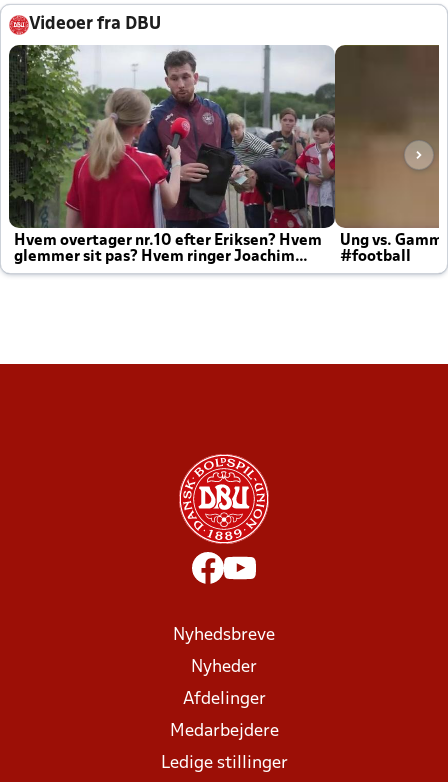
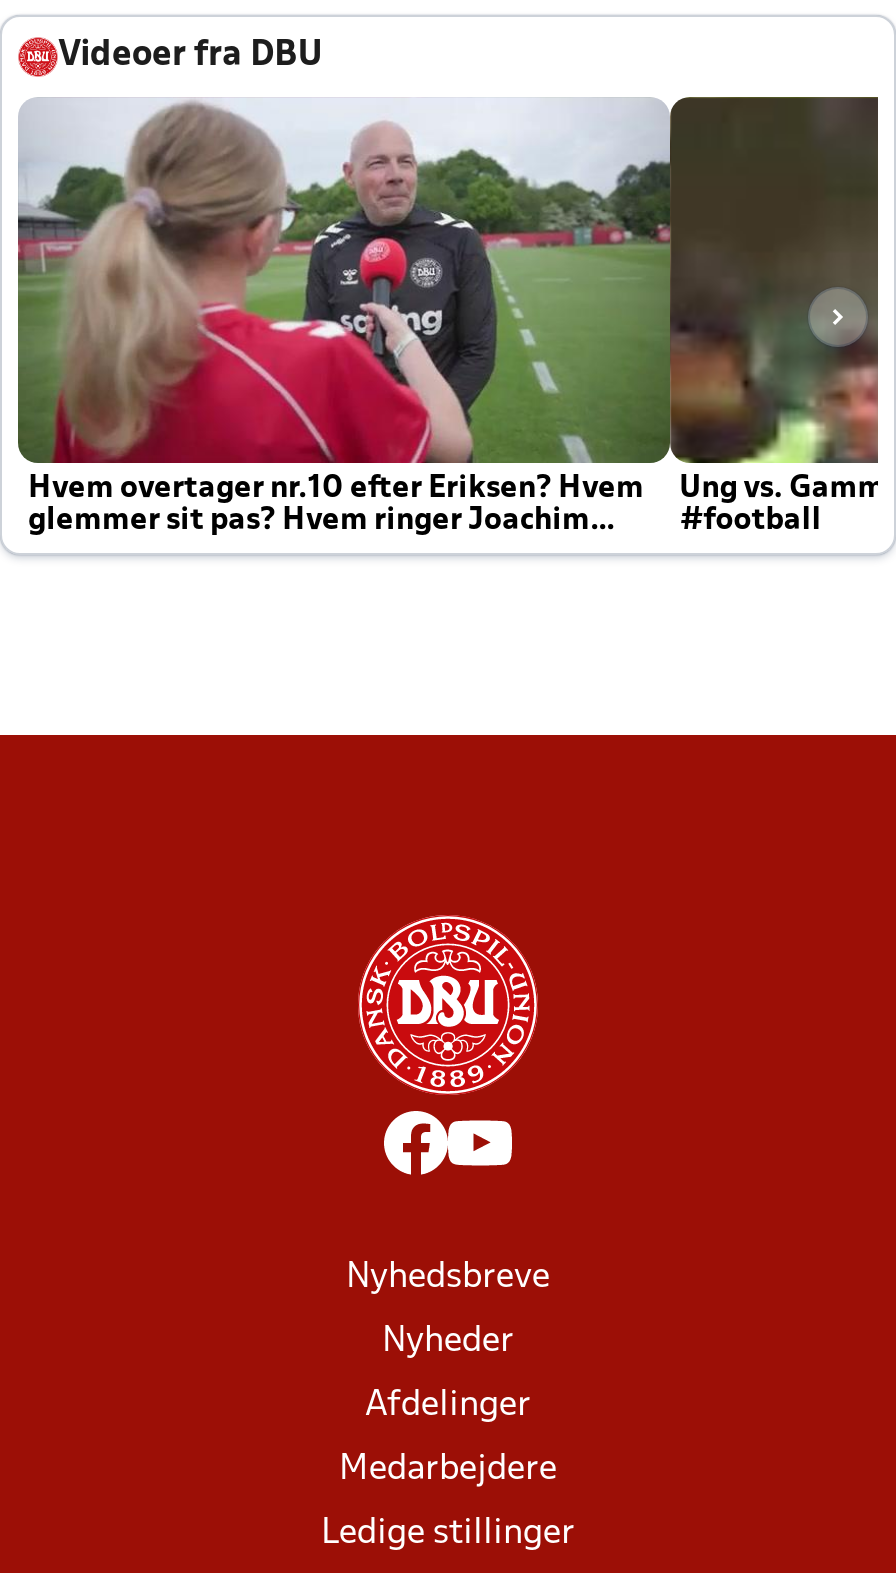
[8,44,439,229] [image] -> [16,97,878,465] [image]

